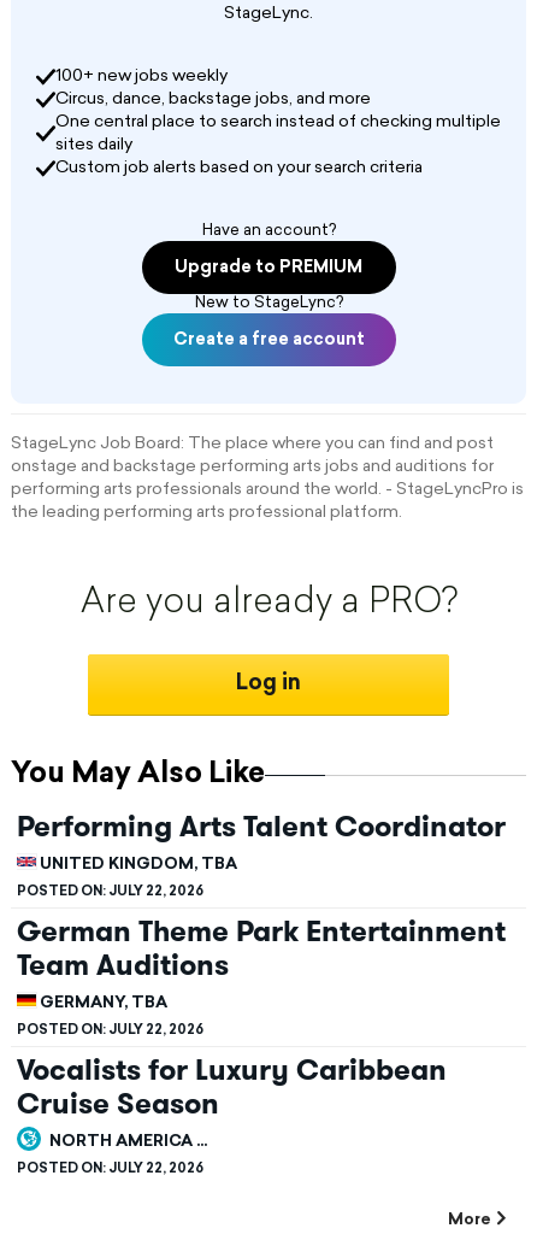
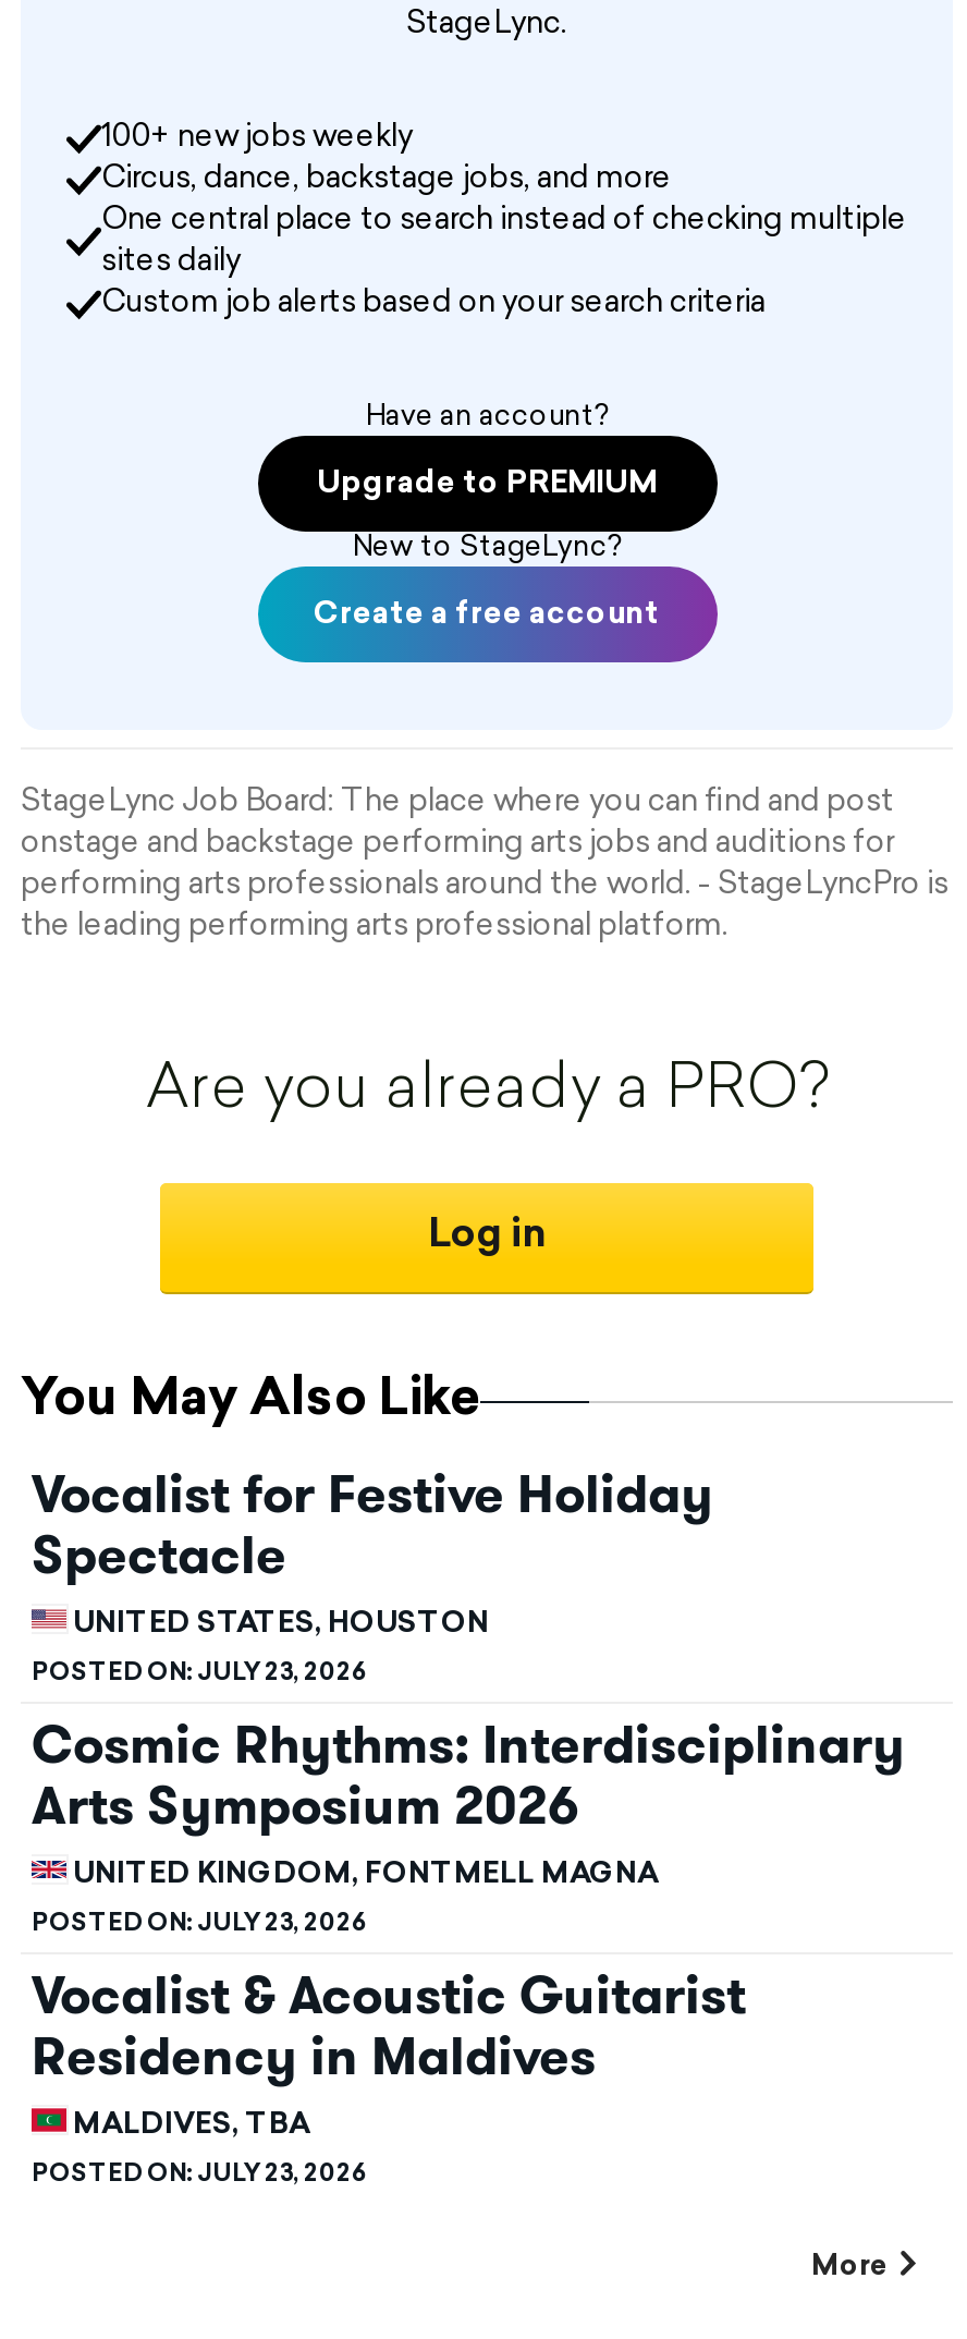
[17,806,506,872] Performing Arts Talent Coordinator | UNITED KINGDOM, TBA -> [32,1458,713,1638] Vocalist for Festive Holiday | Spectacle | UNITED STATES, HOUSTON
[17,886,506,1011] POSTED ON: JULY 22, 2026 | German Theme Park Entertainment | Team Auditions | GERMANY, TBA -> [32,1662,905,1889] POSTED ON: JULY 23, 2026 | Cosmic Rhythms: Interdisciplinary | Arts Symposium 2026 | UNITED KINGDOM, FONTMELL MAGNA
[17,1024,447,1150] POSTED ON: JULY 22, 2026 | Vocalists for Luxury Caribbean | Cruise Season | NORTH AMERICA ... -> [32,1913,746,2140] POSTED ON: JULY 23, 2026 | Vocalist & Acoustic Guitarist | Residency in Maldives | MALDIVES, TBA
[17,1163,203,1176] POSTED ON: JULY 22, 2026 -> [32,2164,367,2188] POSTED ON: JULY 23, 2026

